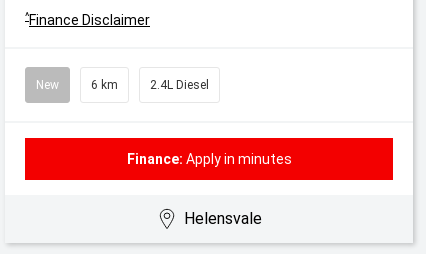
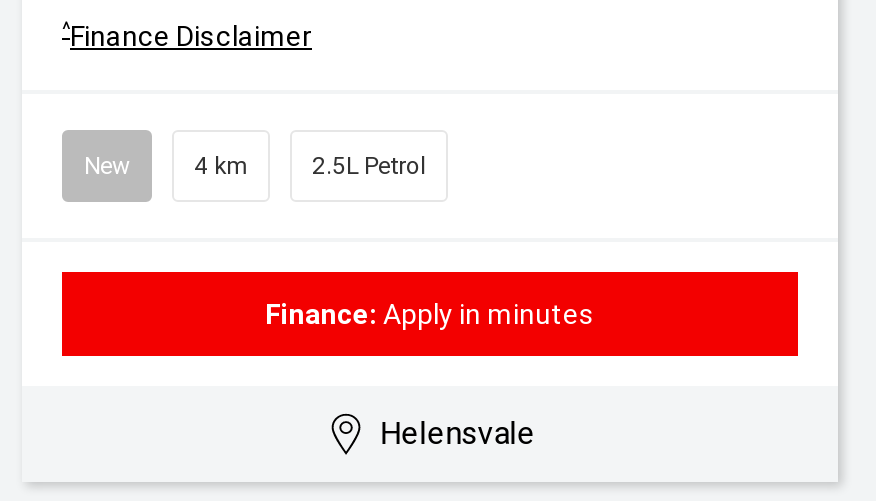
[91,78,209,92] 6 km | 2.4L Diesel -> [194,152,426,180] 4 km | 2.5L Petrol

